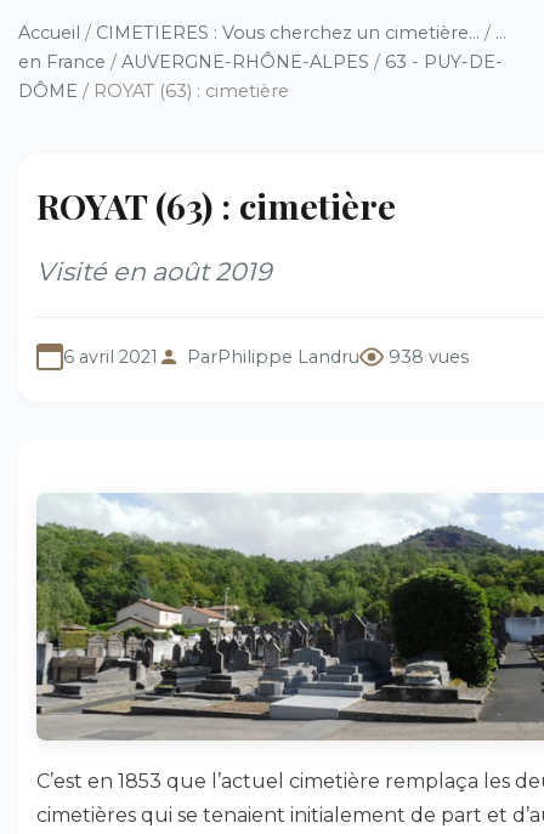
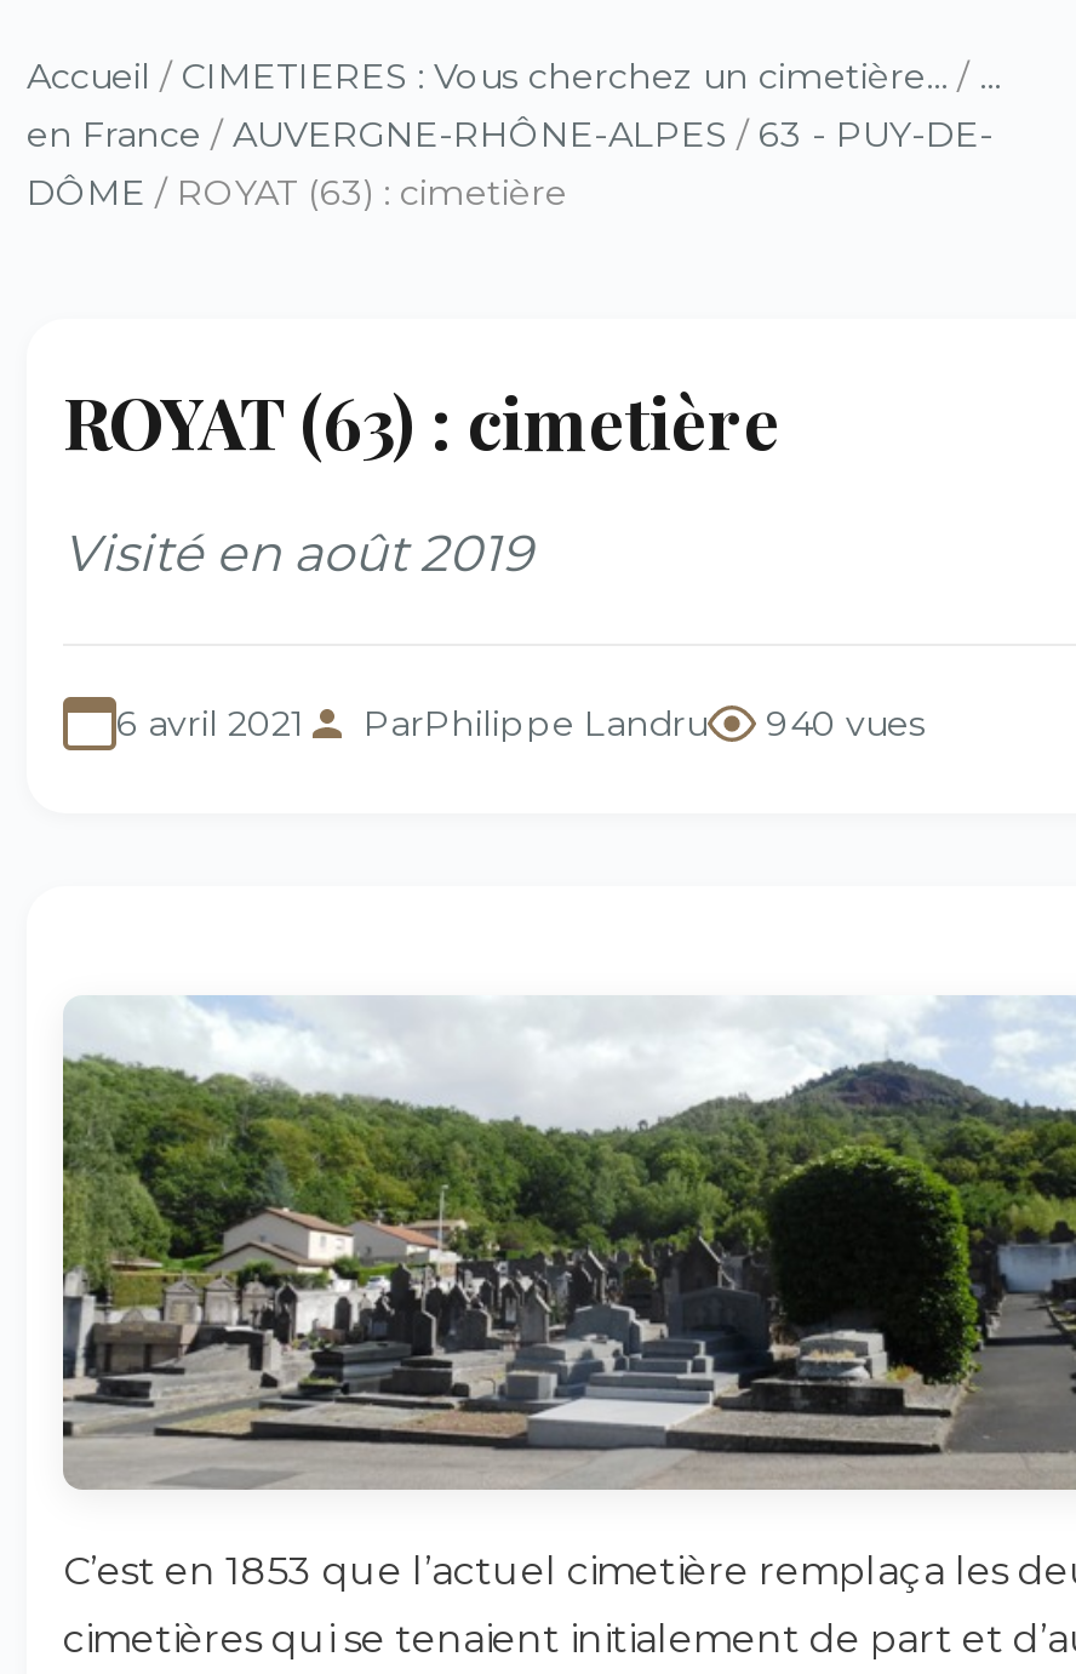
[63,346,469,368] 6 avril 2021 ParPhilippe Landru 938 vues -> [116,702,926,745] 6 avril 2021 ParPhilippe Landru 940 vues

